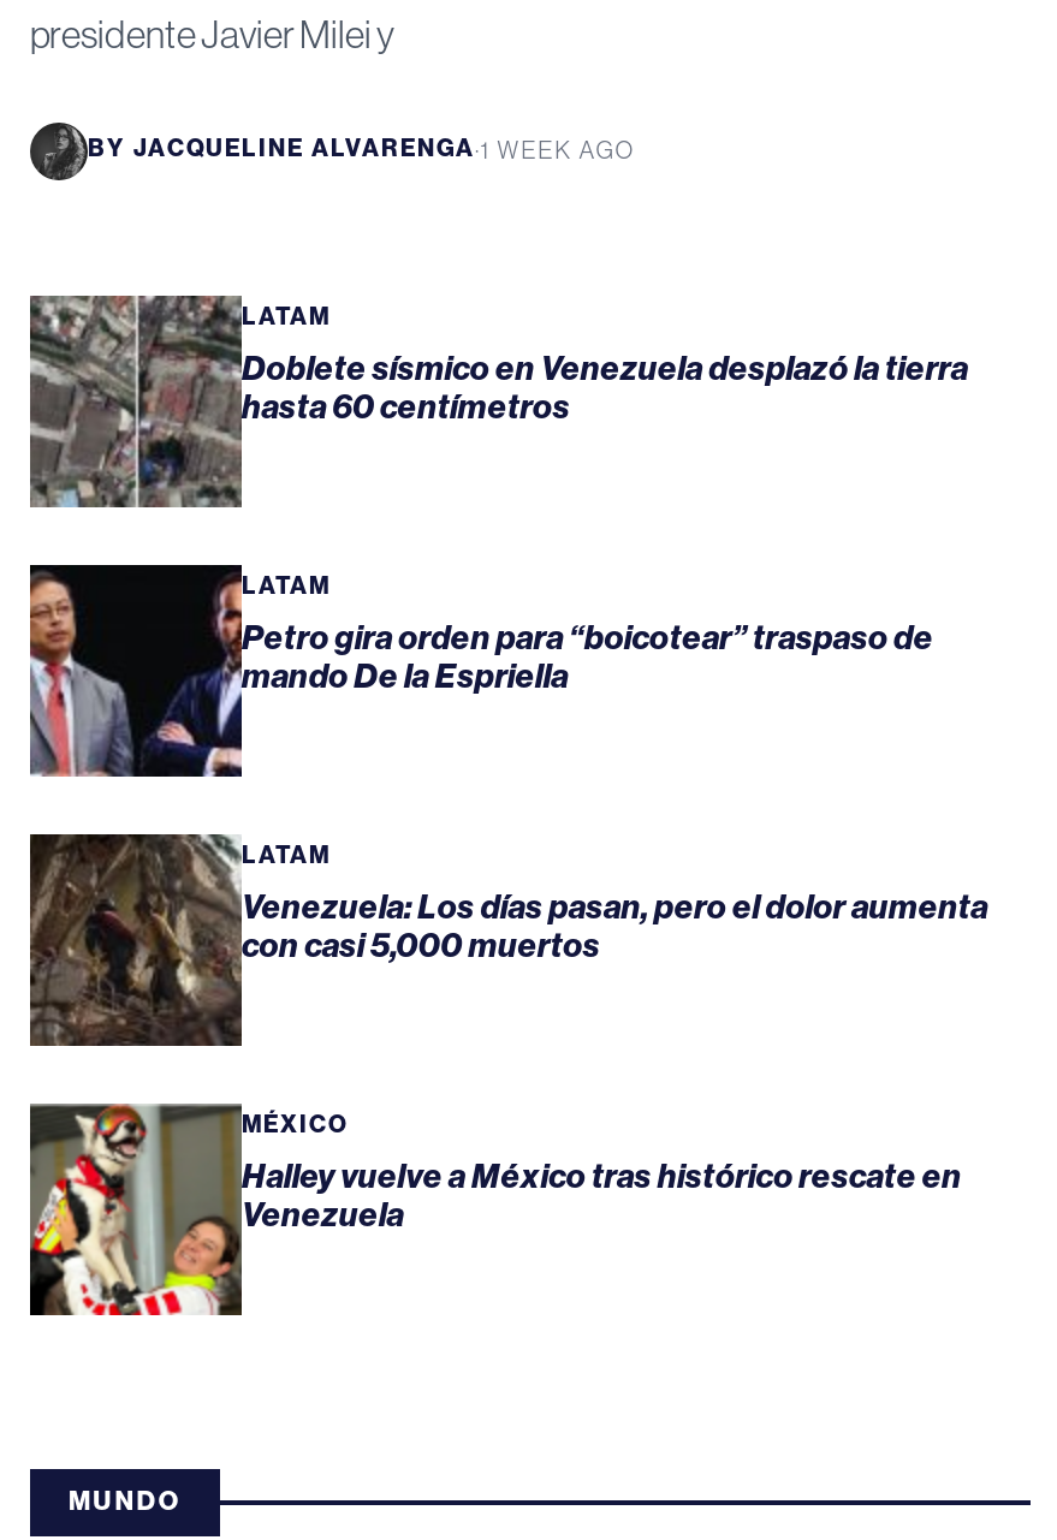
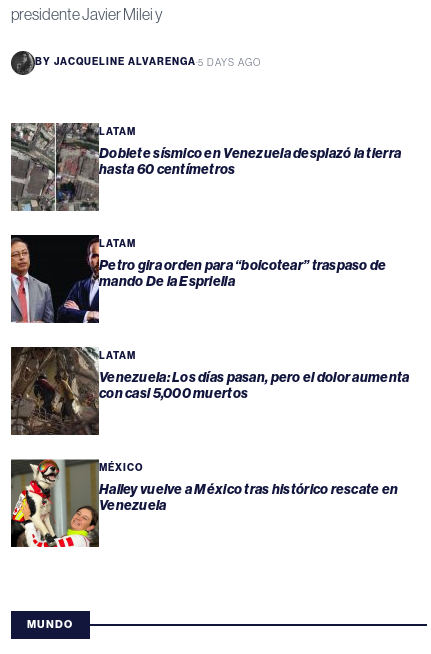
[88,135,634,164] BY JACQUELINE ALVARENGA· 1 WEEK AGO -> [35,56,261,68] BY JACQUELINE ALVARENGA· 5 DAYS AGO

